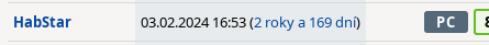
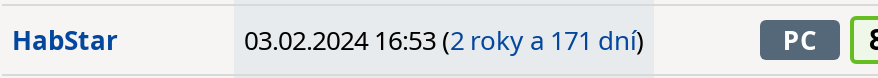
[141,12,360,32] 03.02.2024 16:53 (2 roky a 169 dní) -> [244,22,644,58] 03.02.2024 16:53 (2 roky a 171 dní)

